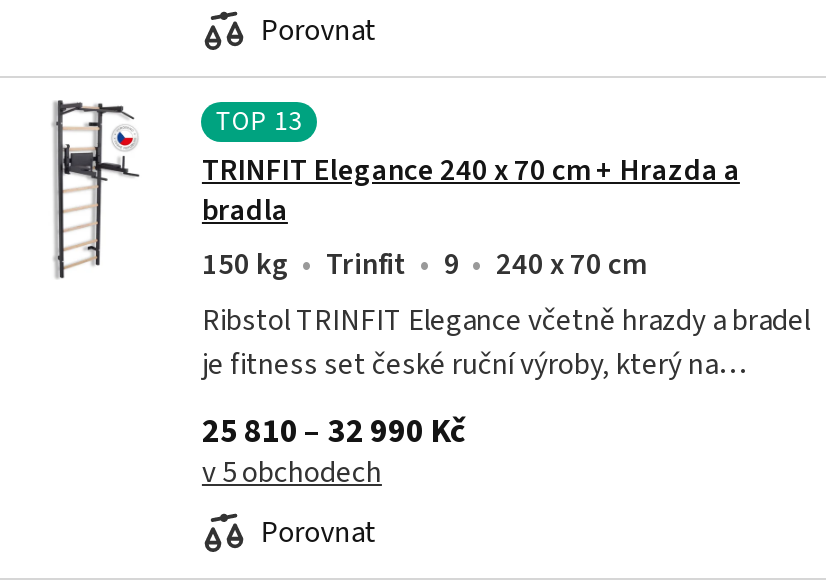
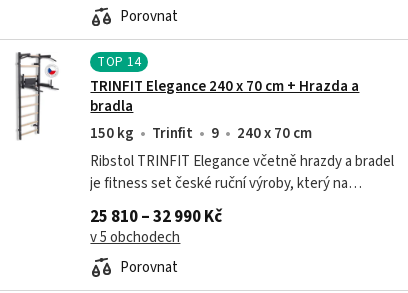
[215,101,303,139] TOP13 -> [97,52,141,71] TOP14

